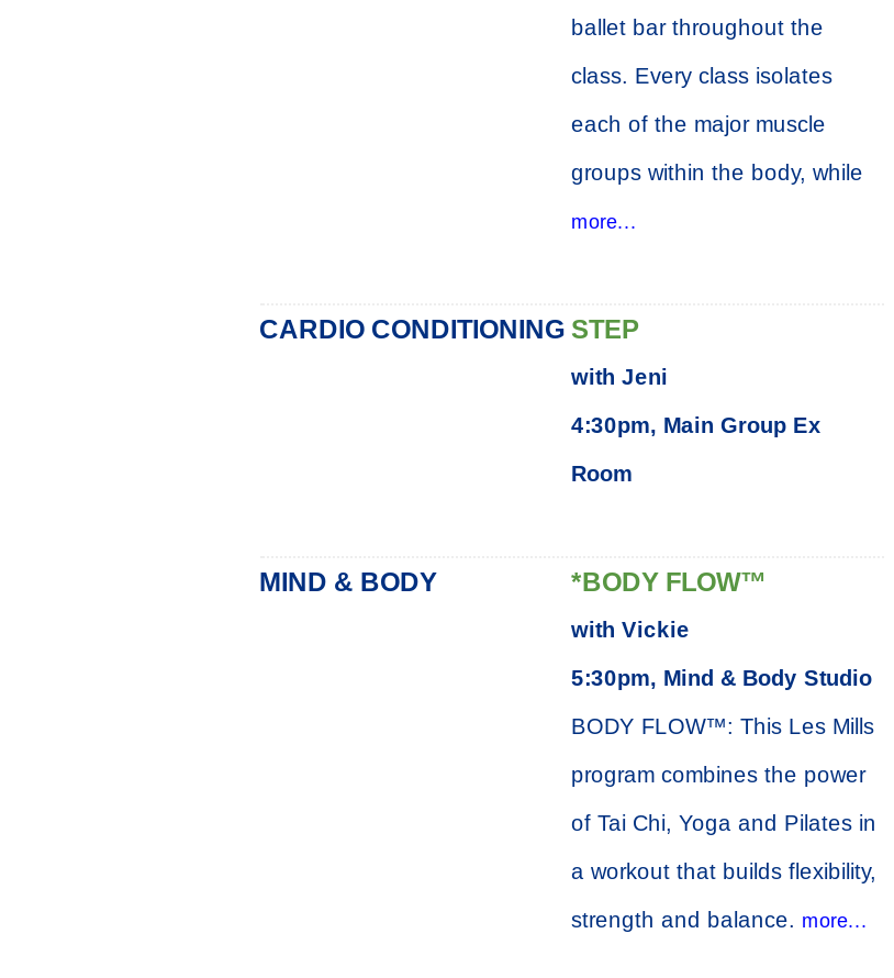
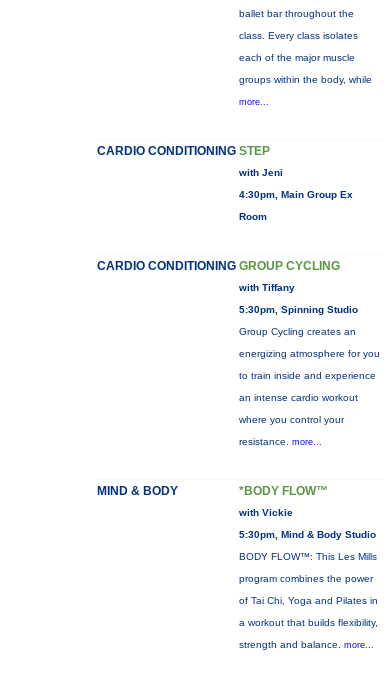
none -> [96,259,379,447] CARDIO CONDITIONING GROUP CYCLING | with Tiffany | 5:30pm, Spinning Studio | Group Cycling creates an | energizing atmosphere for you | to train inside and experience | an intense cardio workout | where you control your | resistance. more...

